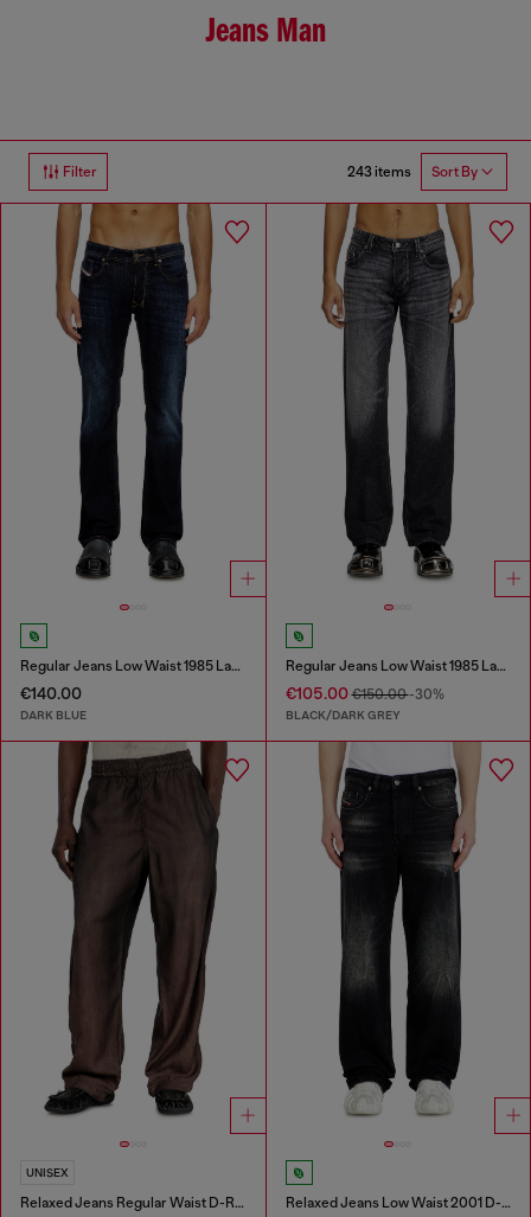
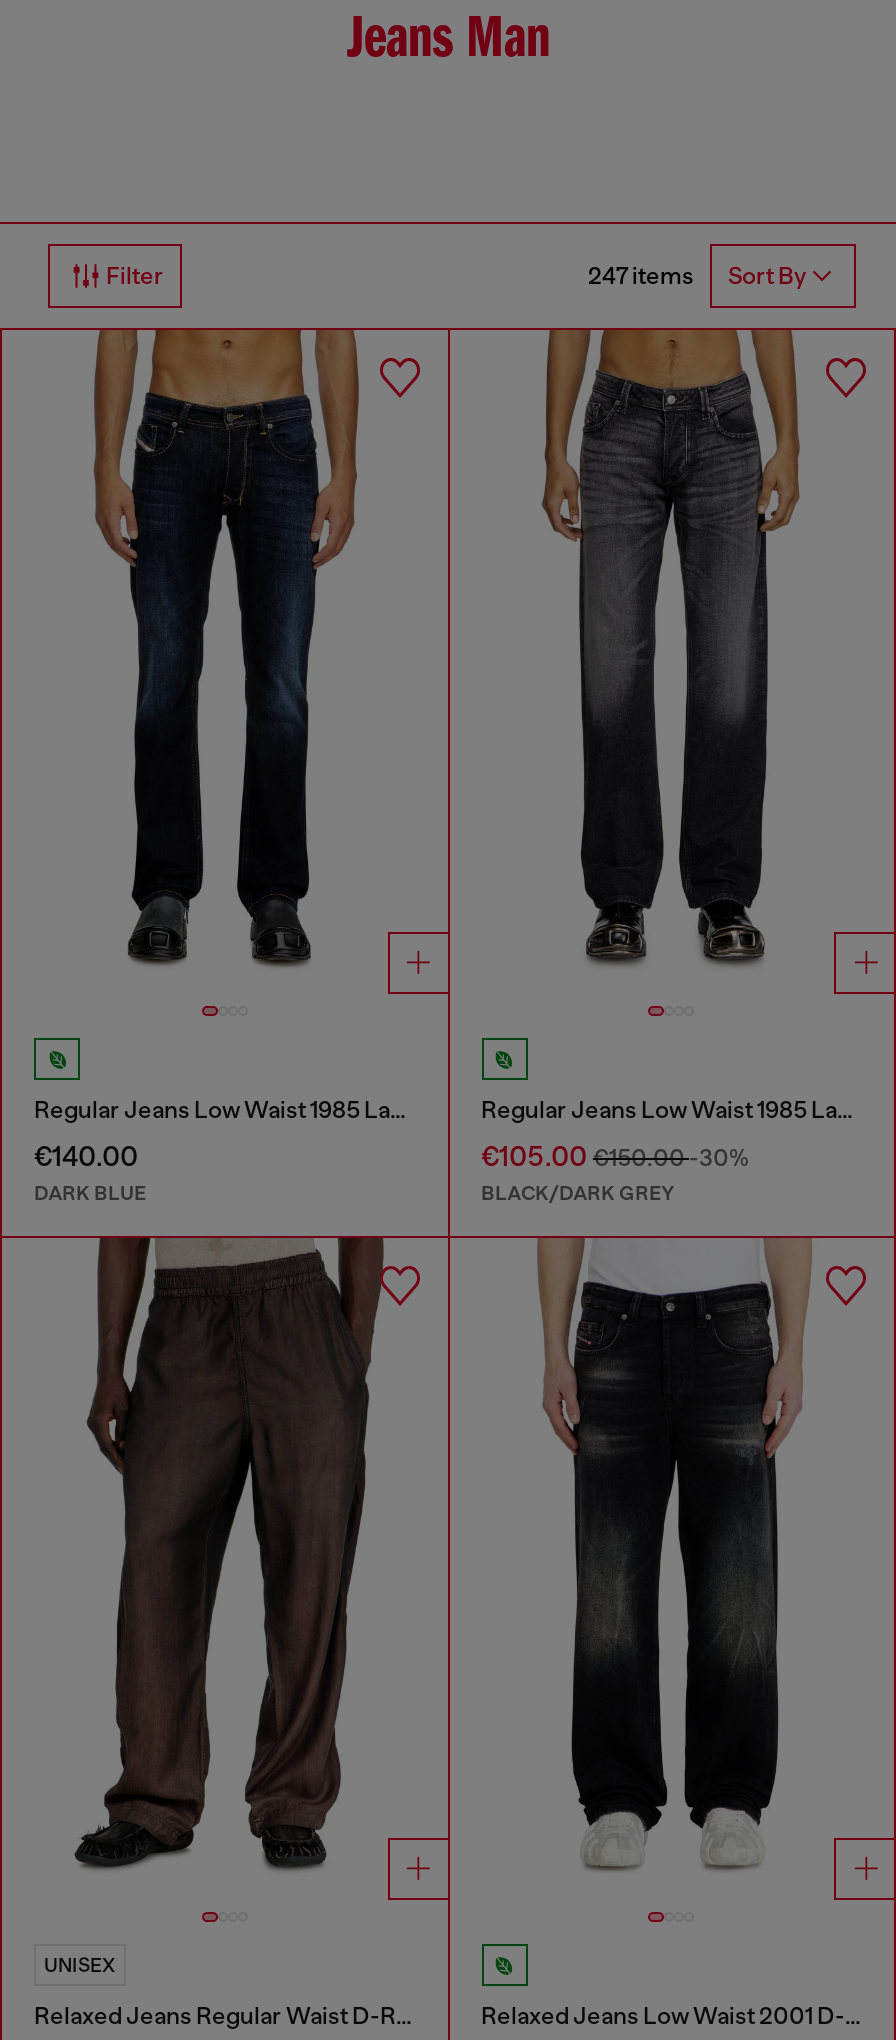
[347,163,478,181] 243 items Sort By -> [588,262,806,291] 247 items Sort By

